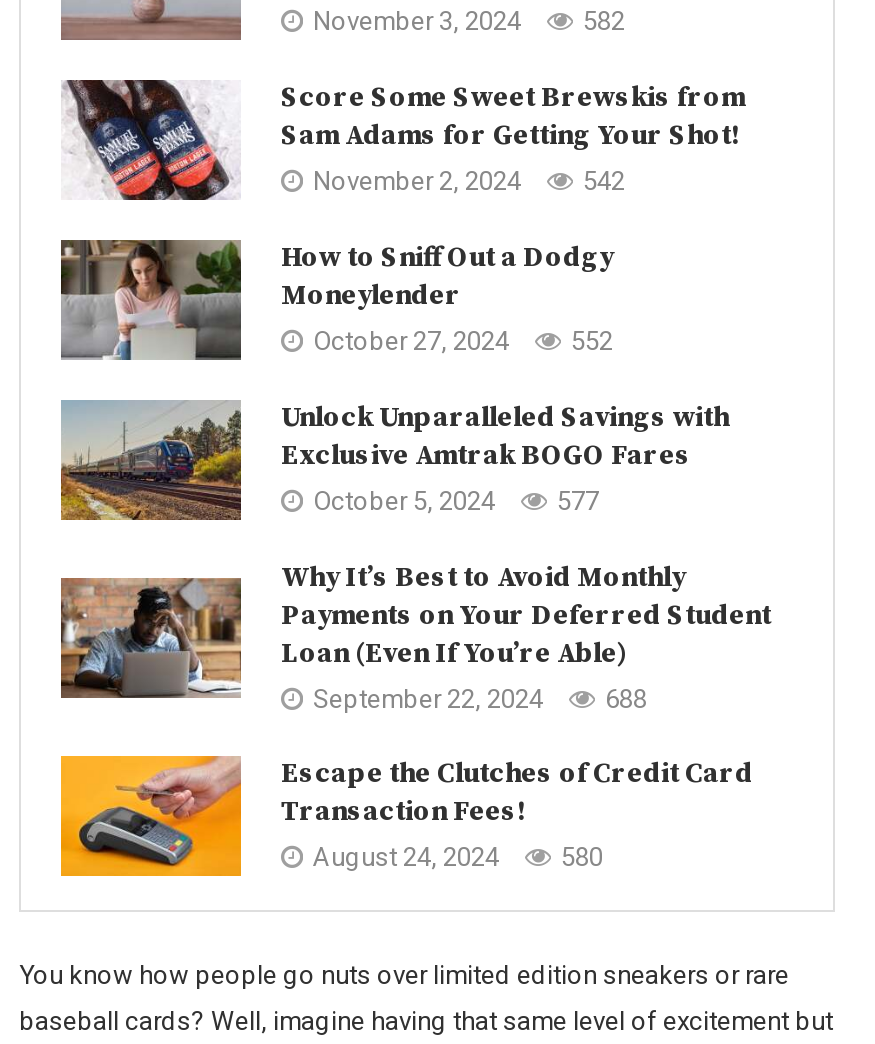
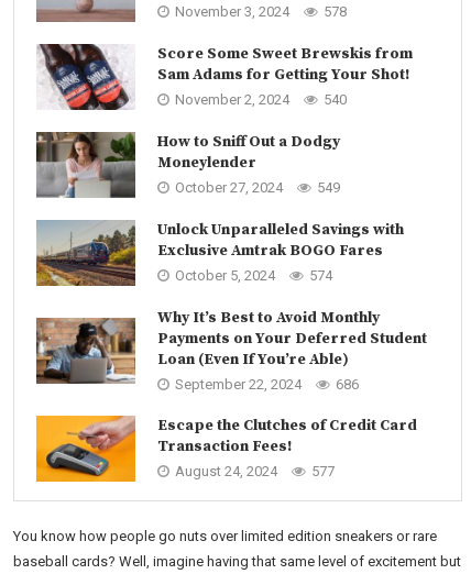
[583,7,625,37] 582 -> [324,4,347,20] 578
[583,167,625,197] 542 -> [324,92,347,108] 540
[571,327,613,357] 552 -> [317,180,340,196] 549
[557,487,599,517] 577 -> [309,268,332,284] 574
[605,684,647,714] 688 -> [336,376,359,392] 686
[561,843,603,873] 580 -> [311,463,335,480] 577

